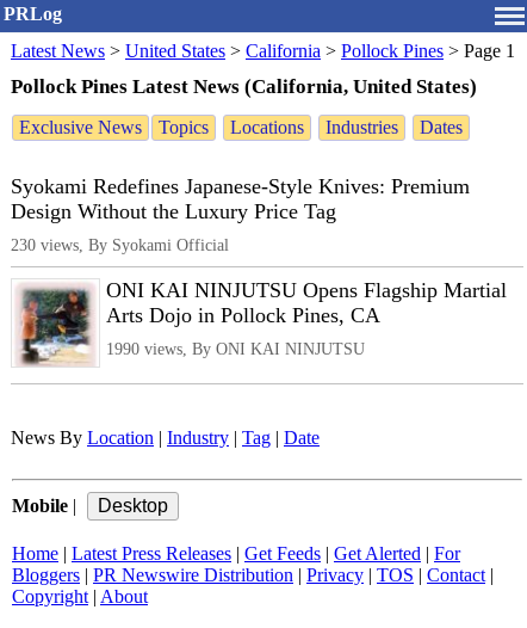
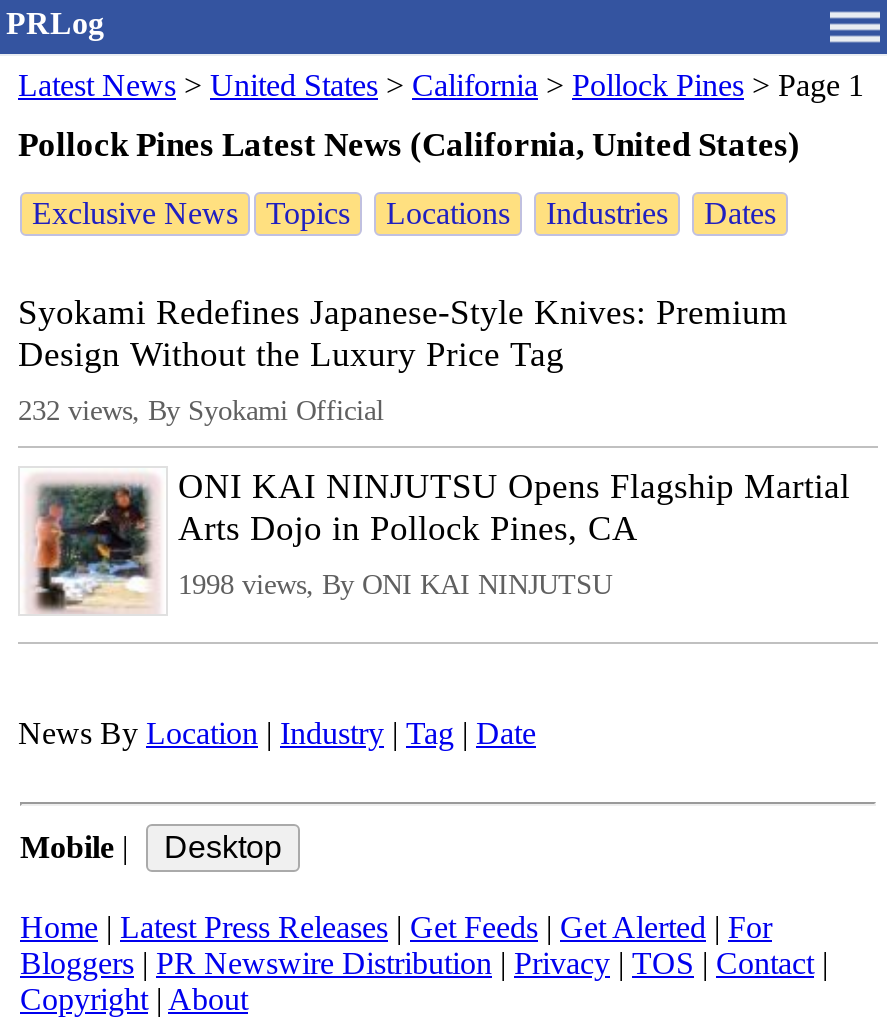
[11,235,229,254] 230 views, By Syokami Official -> [18,394,384,426] 232 views, By Syokami Official
[106,339,365,358] 1990 views, By ONI KAI NINJUTSU -> [178,568,612,600] 1998 views, By ONI KAI NINJUTSU

